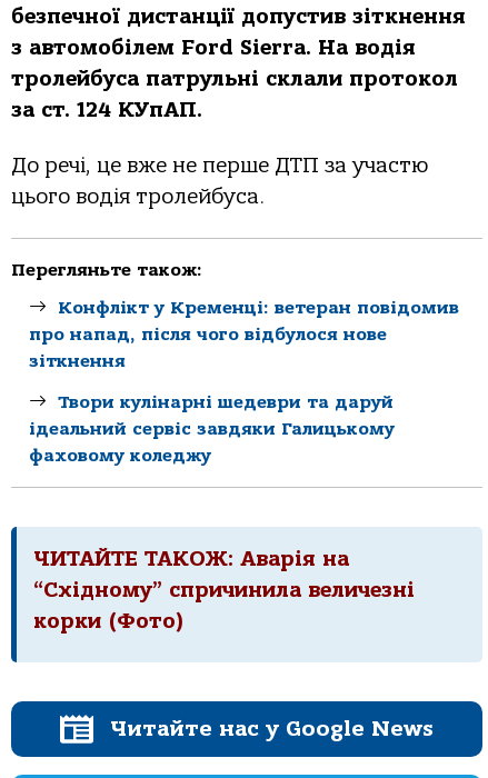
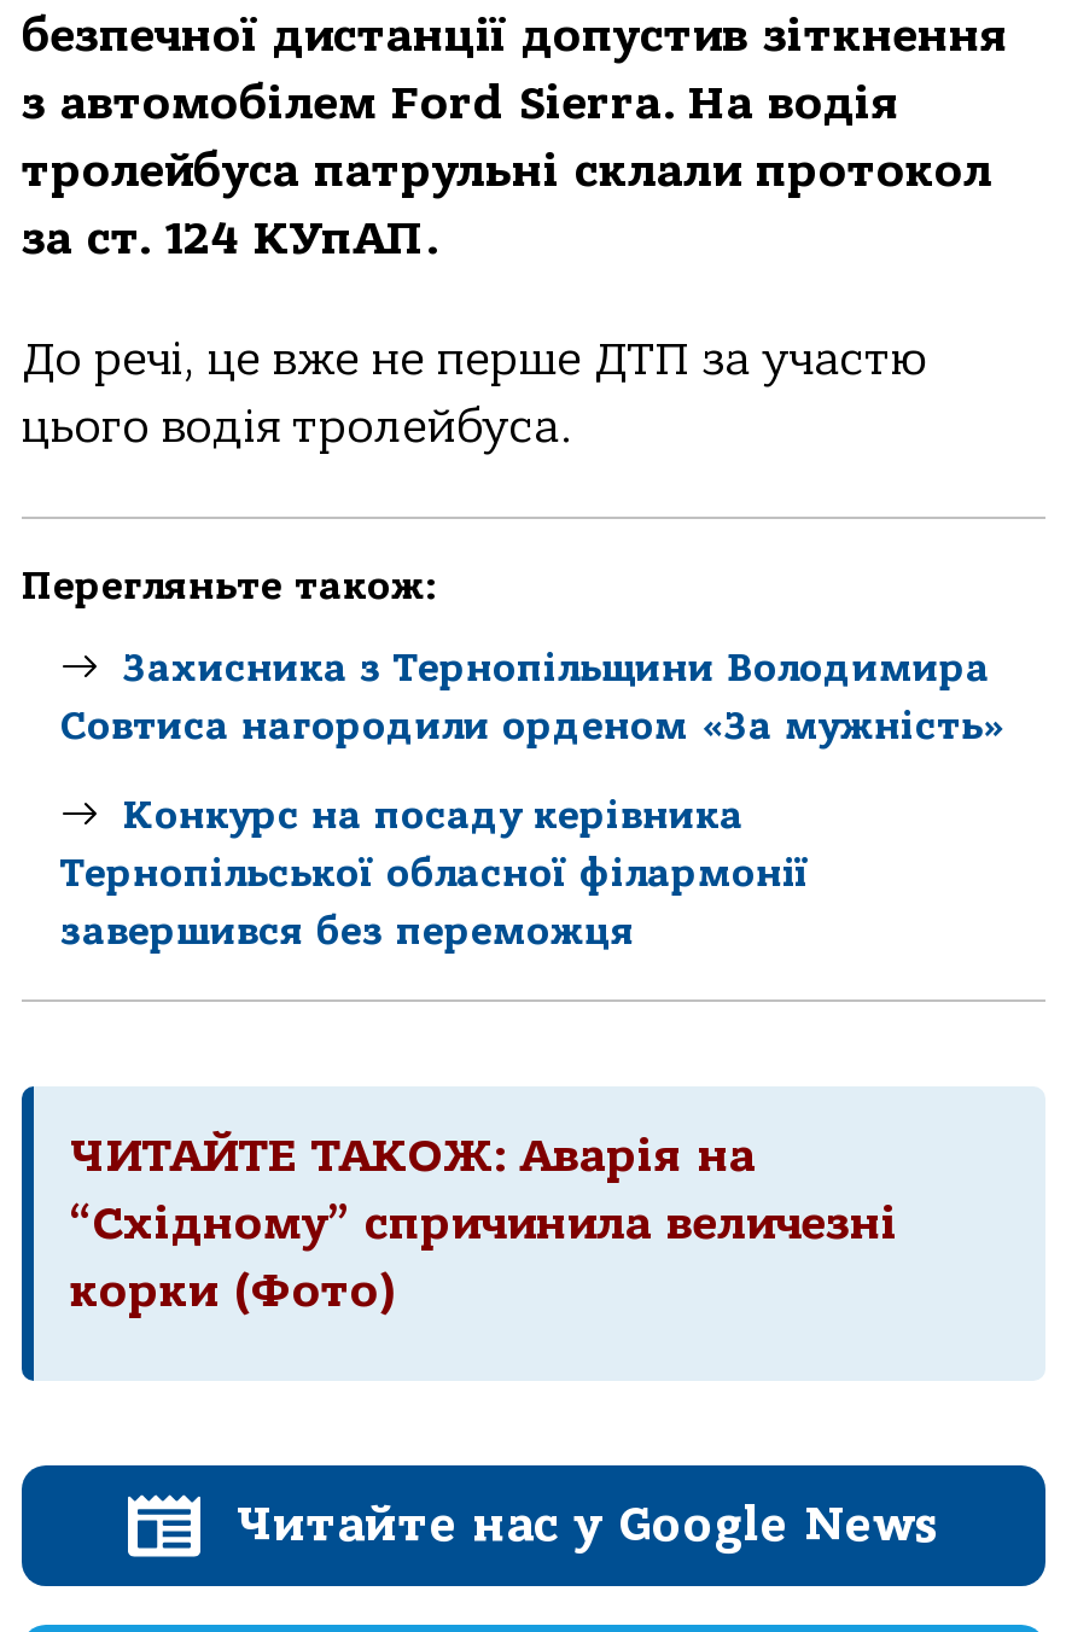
[29,298,459,371] Конфлікт у Кременці: ветеран повідомив | про напад, після чого відбулося нове | зіткнення -> [60,647,1007,748] Захисника з Тернопільщини Володимира | Совтиса нагородили орденом «За мужність»
[29,392,395,465] Твори кулінарні шедеври та даруй | ідеальний сервіс завдяки Галицькому | фаховому коледжу -> [60,793,809,953] Конкурс на посаду керівника | Тернопільської обласної філармонії | завершився без переможця

